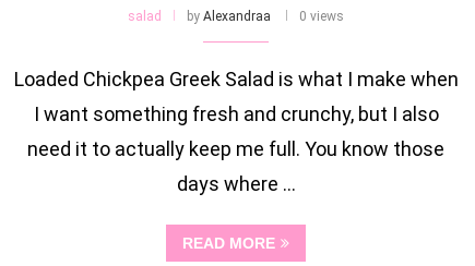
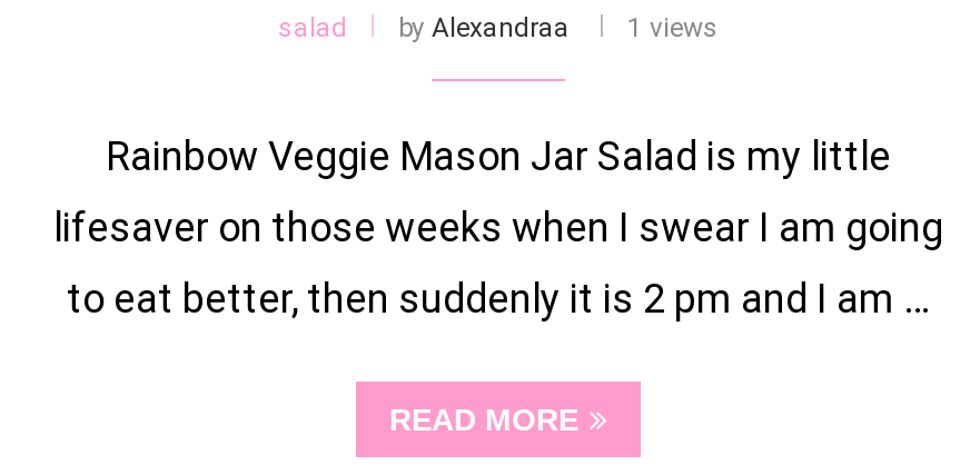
[14,9,458,195] 0 views | Loaded Chickpea Greek Salad is what I make when | I want something fresh and crunchy, but I also | need it to actually keep me full. You know those | days where … -> [53,13,943,322] 1 views | Rainbow Veggie Mason Jar Salad is my little | lifesaver on those weeks when I swear I am going | to eat better, then suddenly it is 2 pm and I am …

